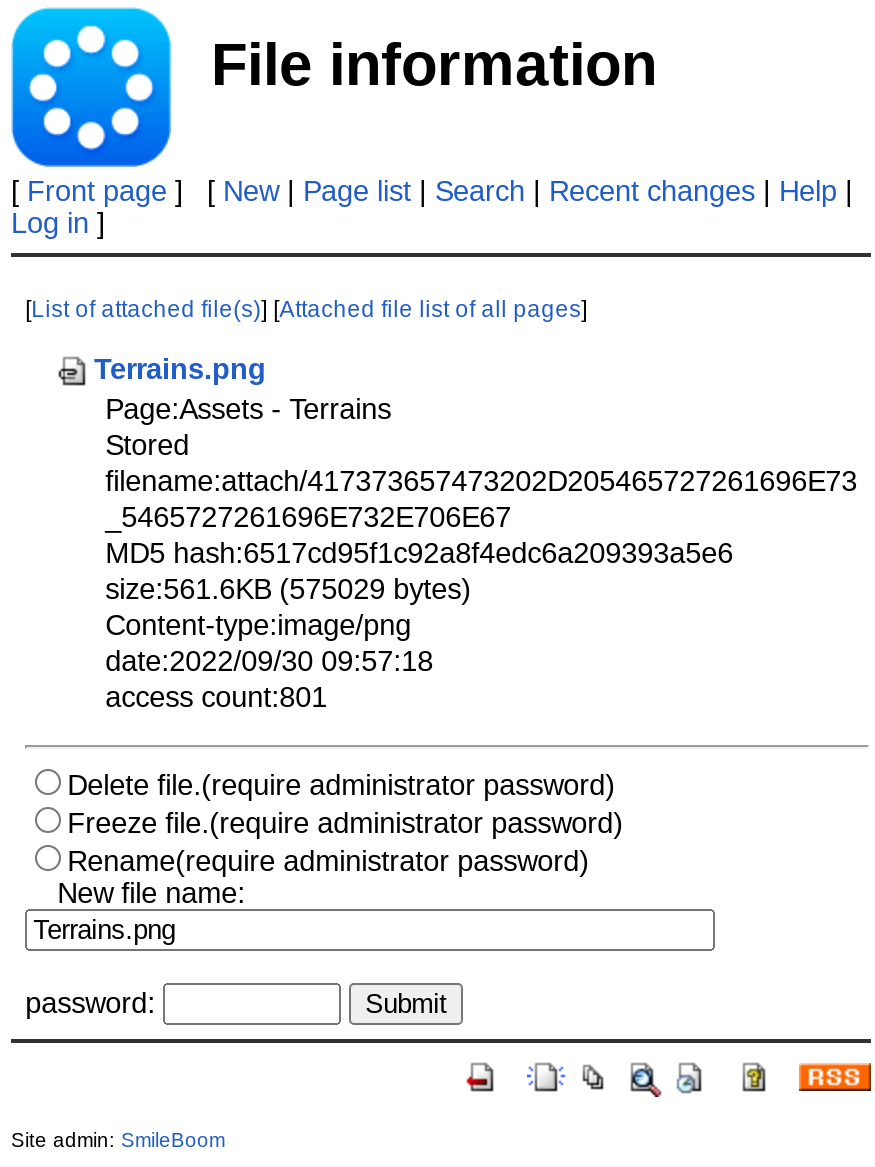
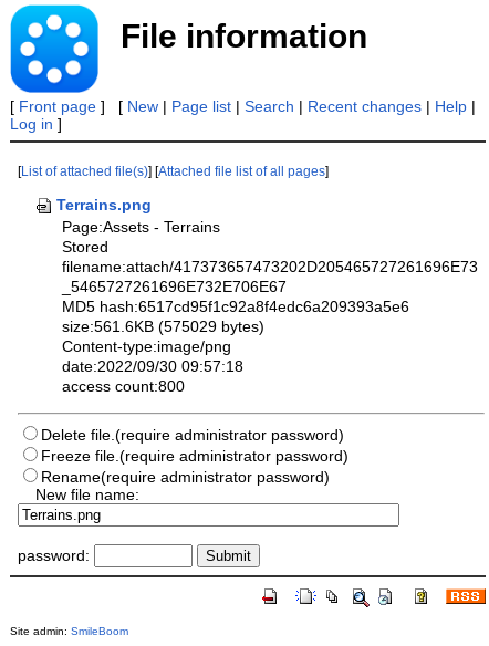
[105,682,327,714] access count:801 -> [62,378,185,395] access count:800

